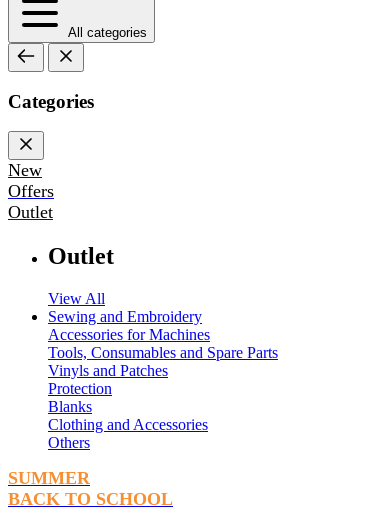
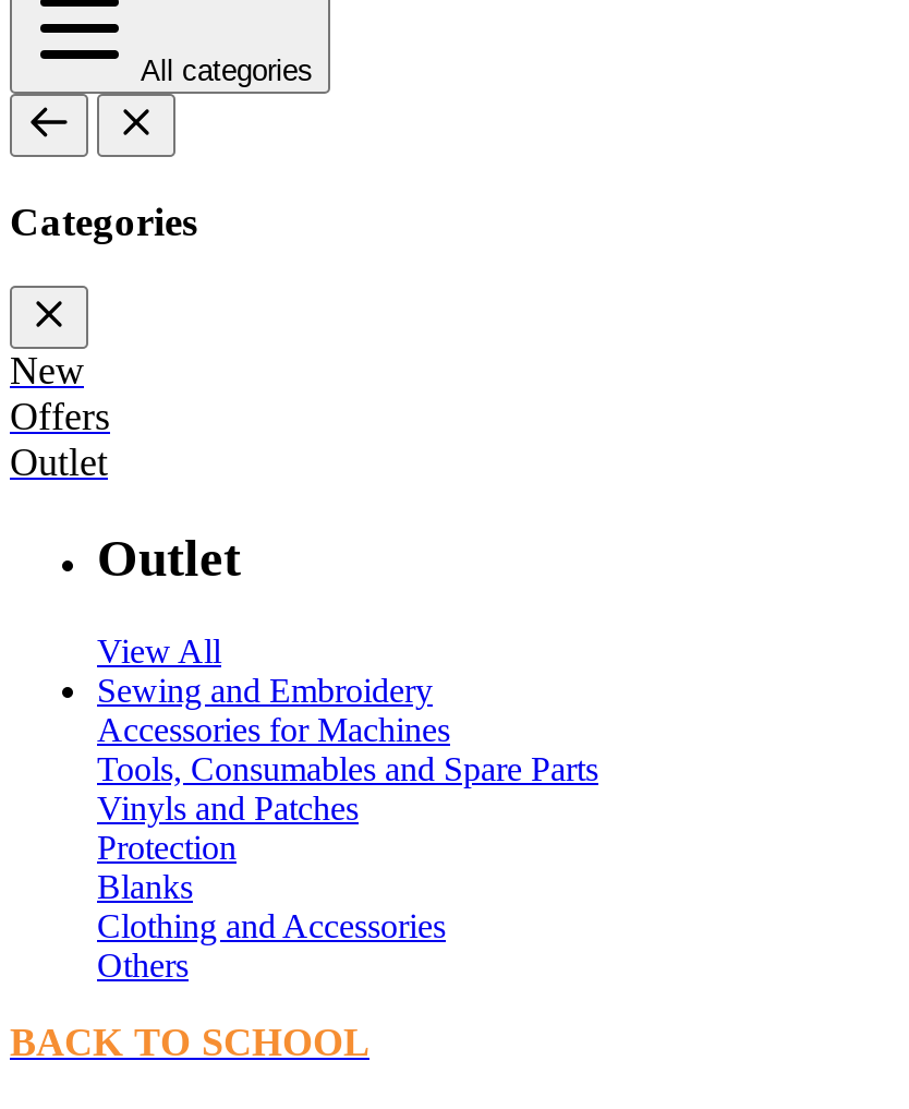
[8,468,90,488] SUMMER -> none

